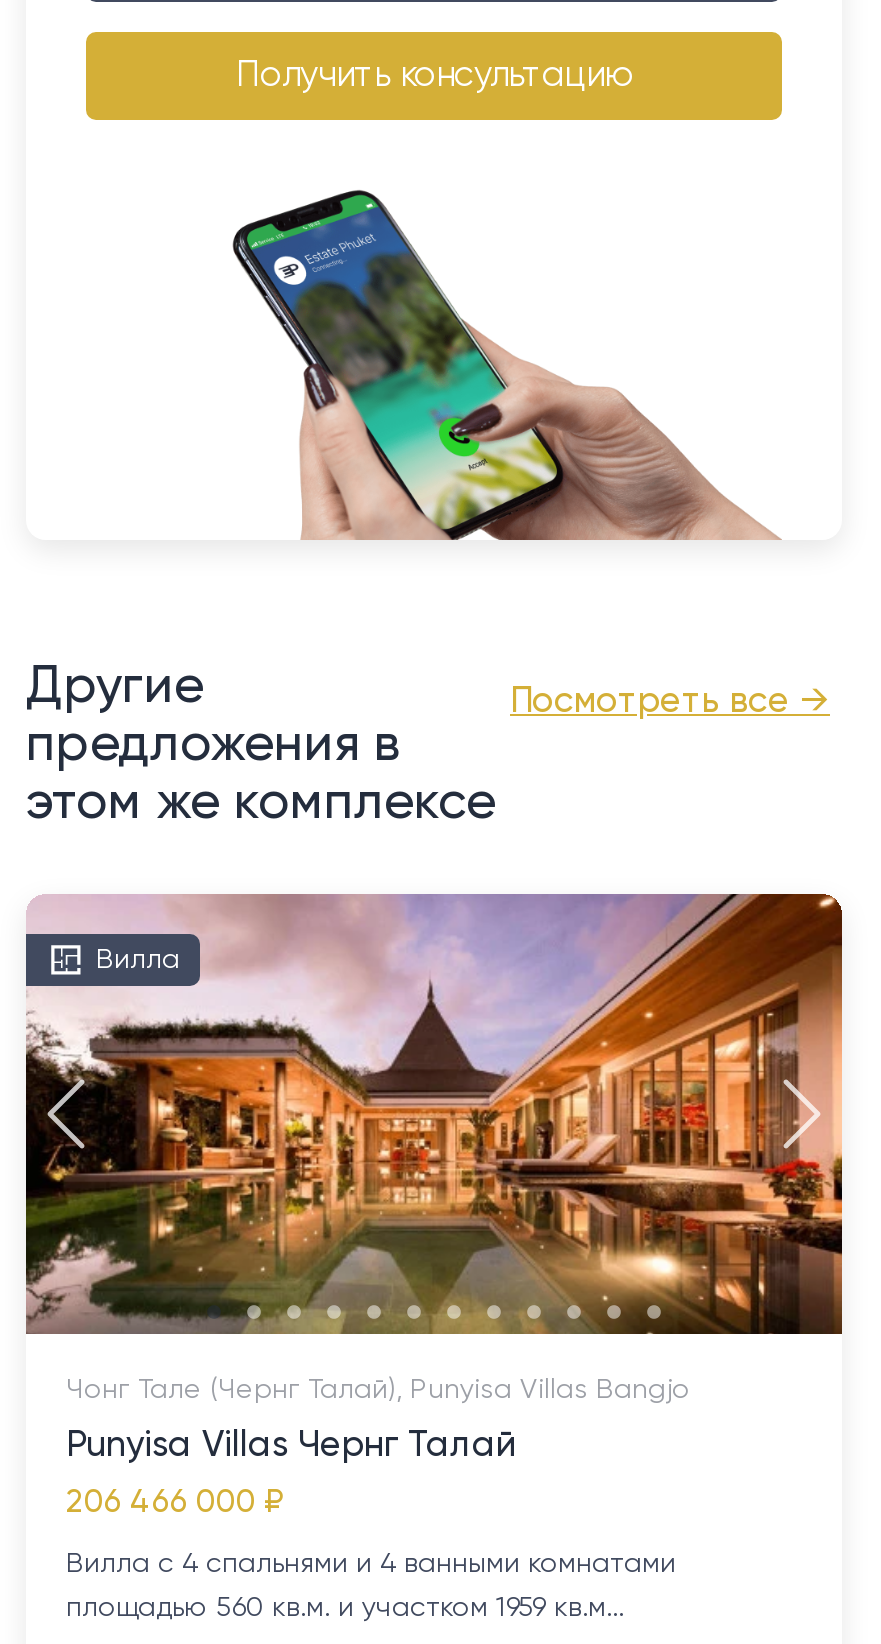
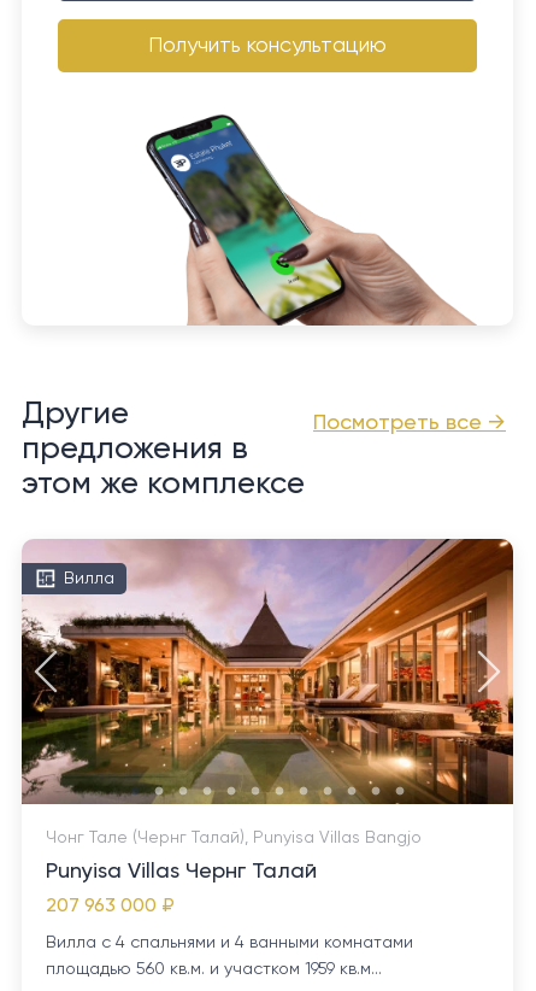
[66,1488,286,1520] 206 466 000 ₽ -> [46,897,175,916] 207 963 000 ₽

